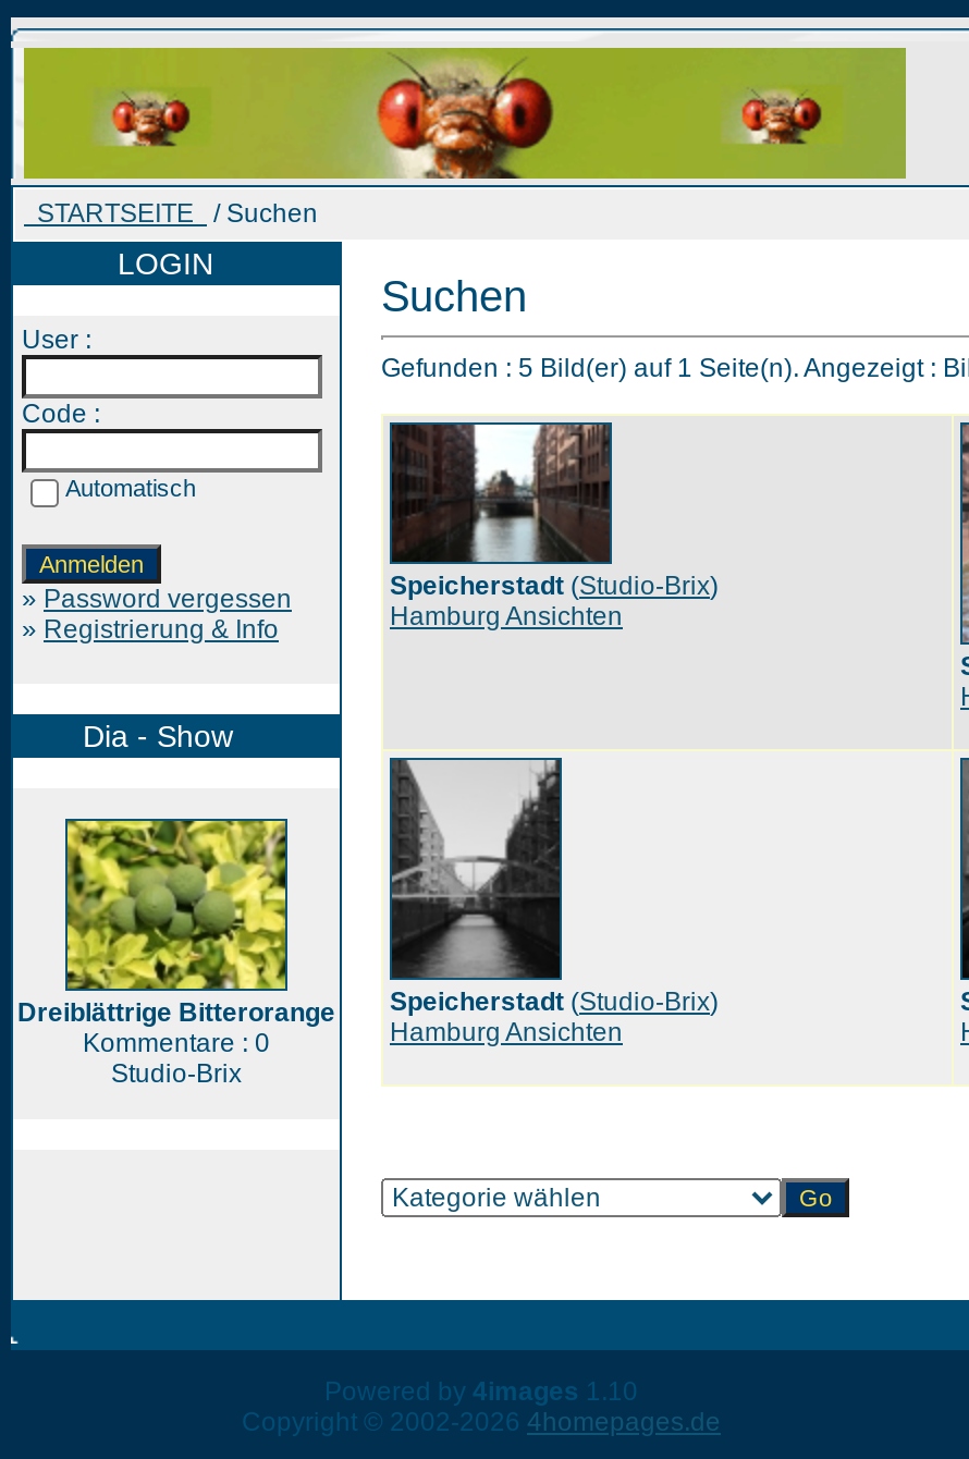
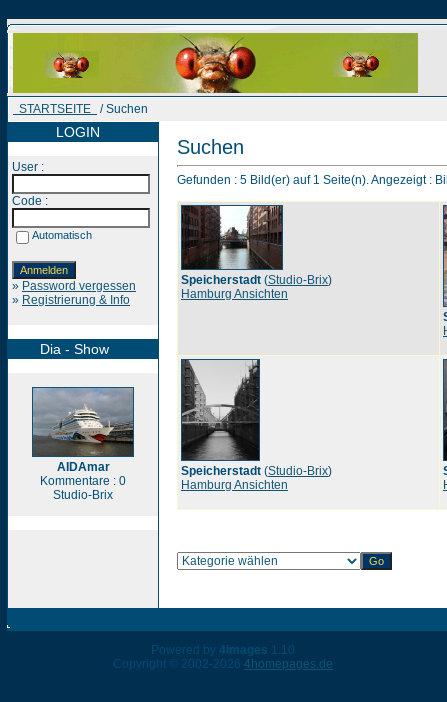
[17,819,335,1028] [image] | Dreiblättrige Bitterorange -> [32,387,134,474] [image] | AIDAmar

